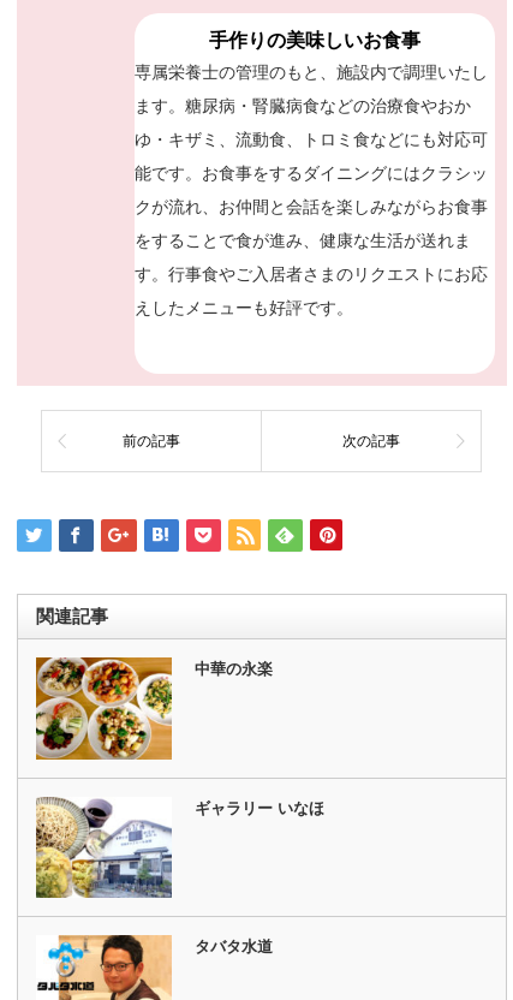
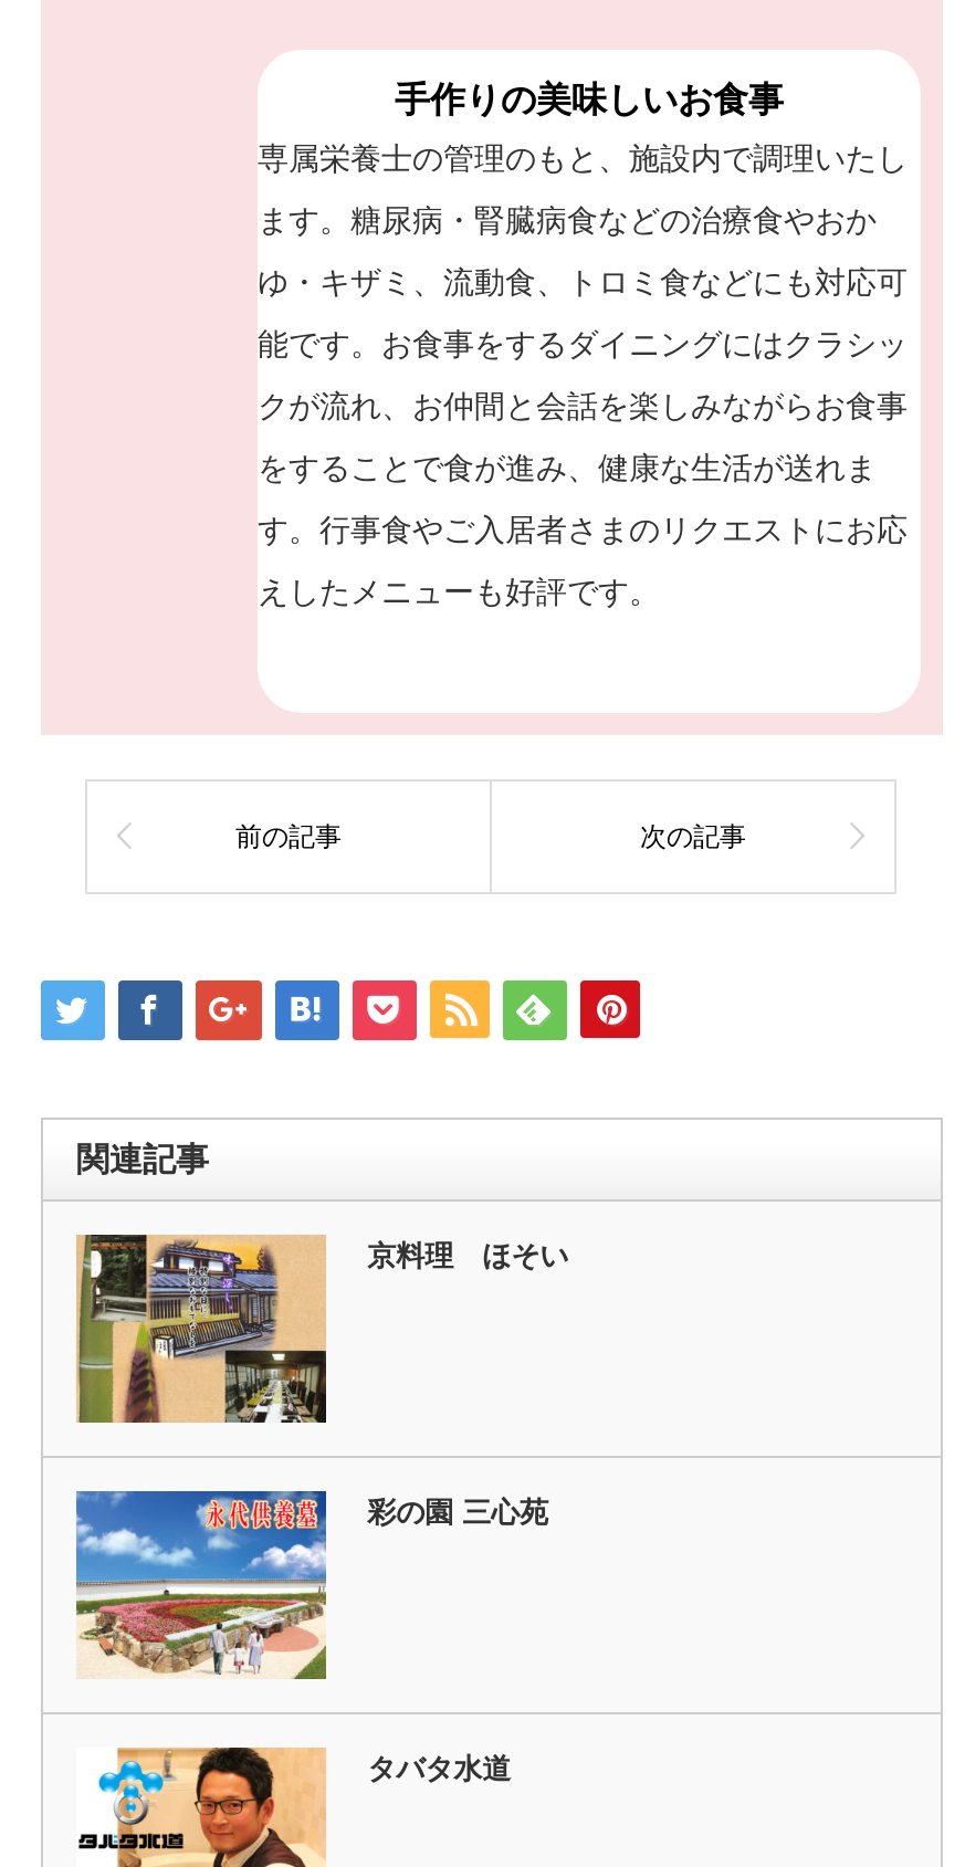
[35,656,272,761] [image] | 中華の永楽 -> [76,1233,568,1425] [image] | 京料理 ほそい
[35,796,324,899] [image] | ギャラリー いなほ -> [74,1489,548,1681] [image] | 彩の園 三心苑

